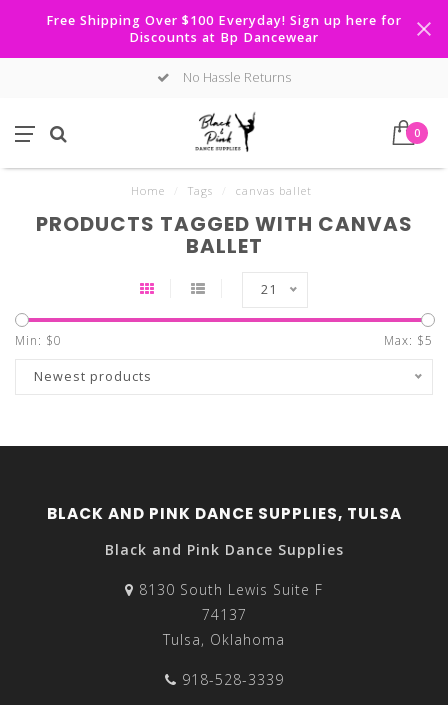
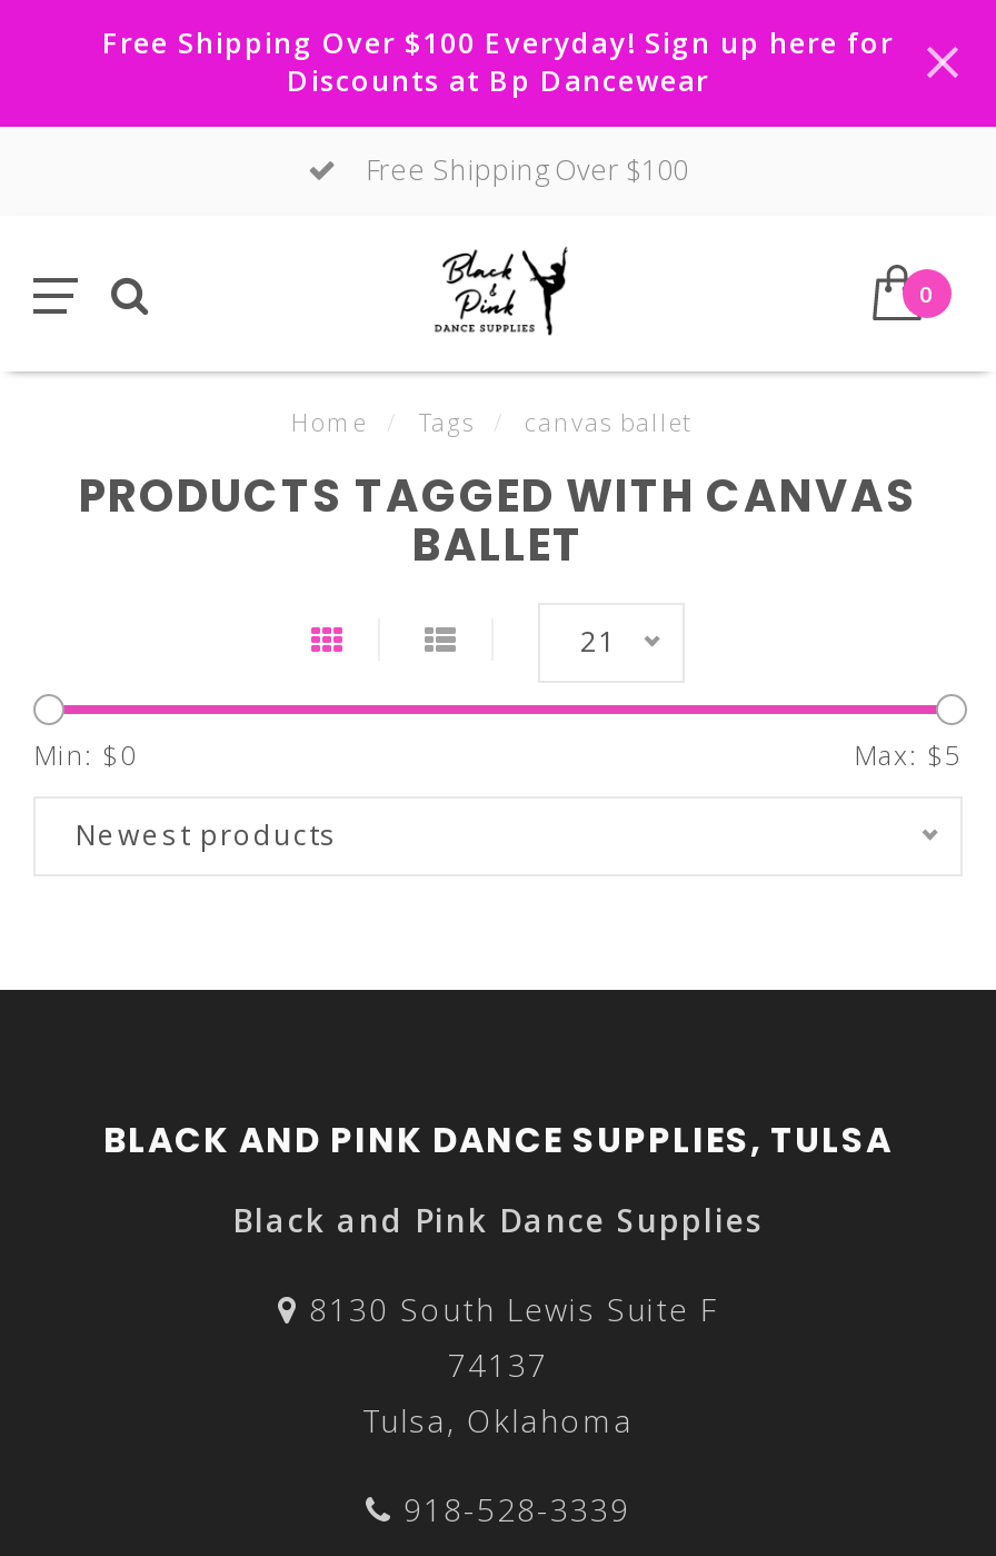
[180,69,291,86] No Hassle Returns -> [359,151,688,189] Free Shipping Over $100

